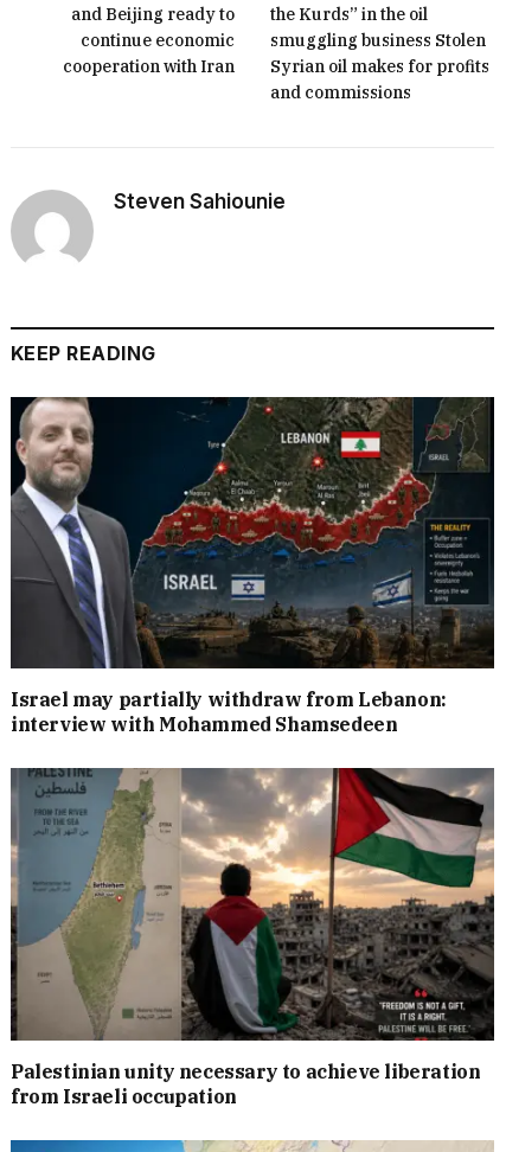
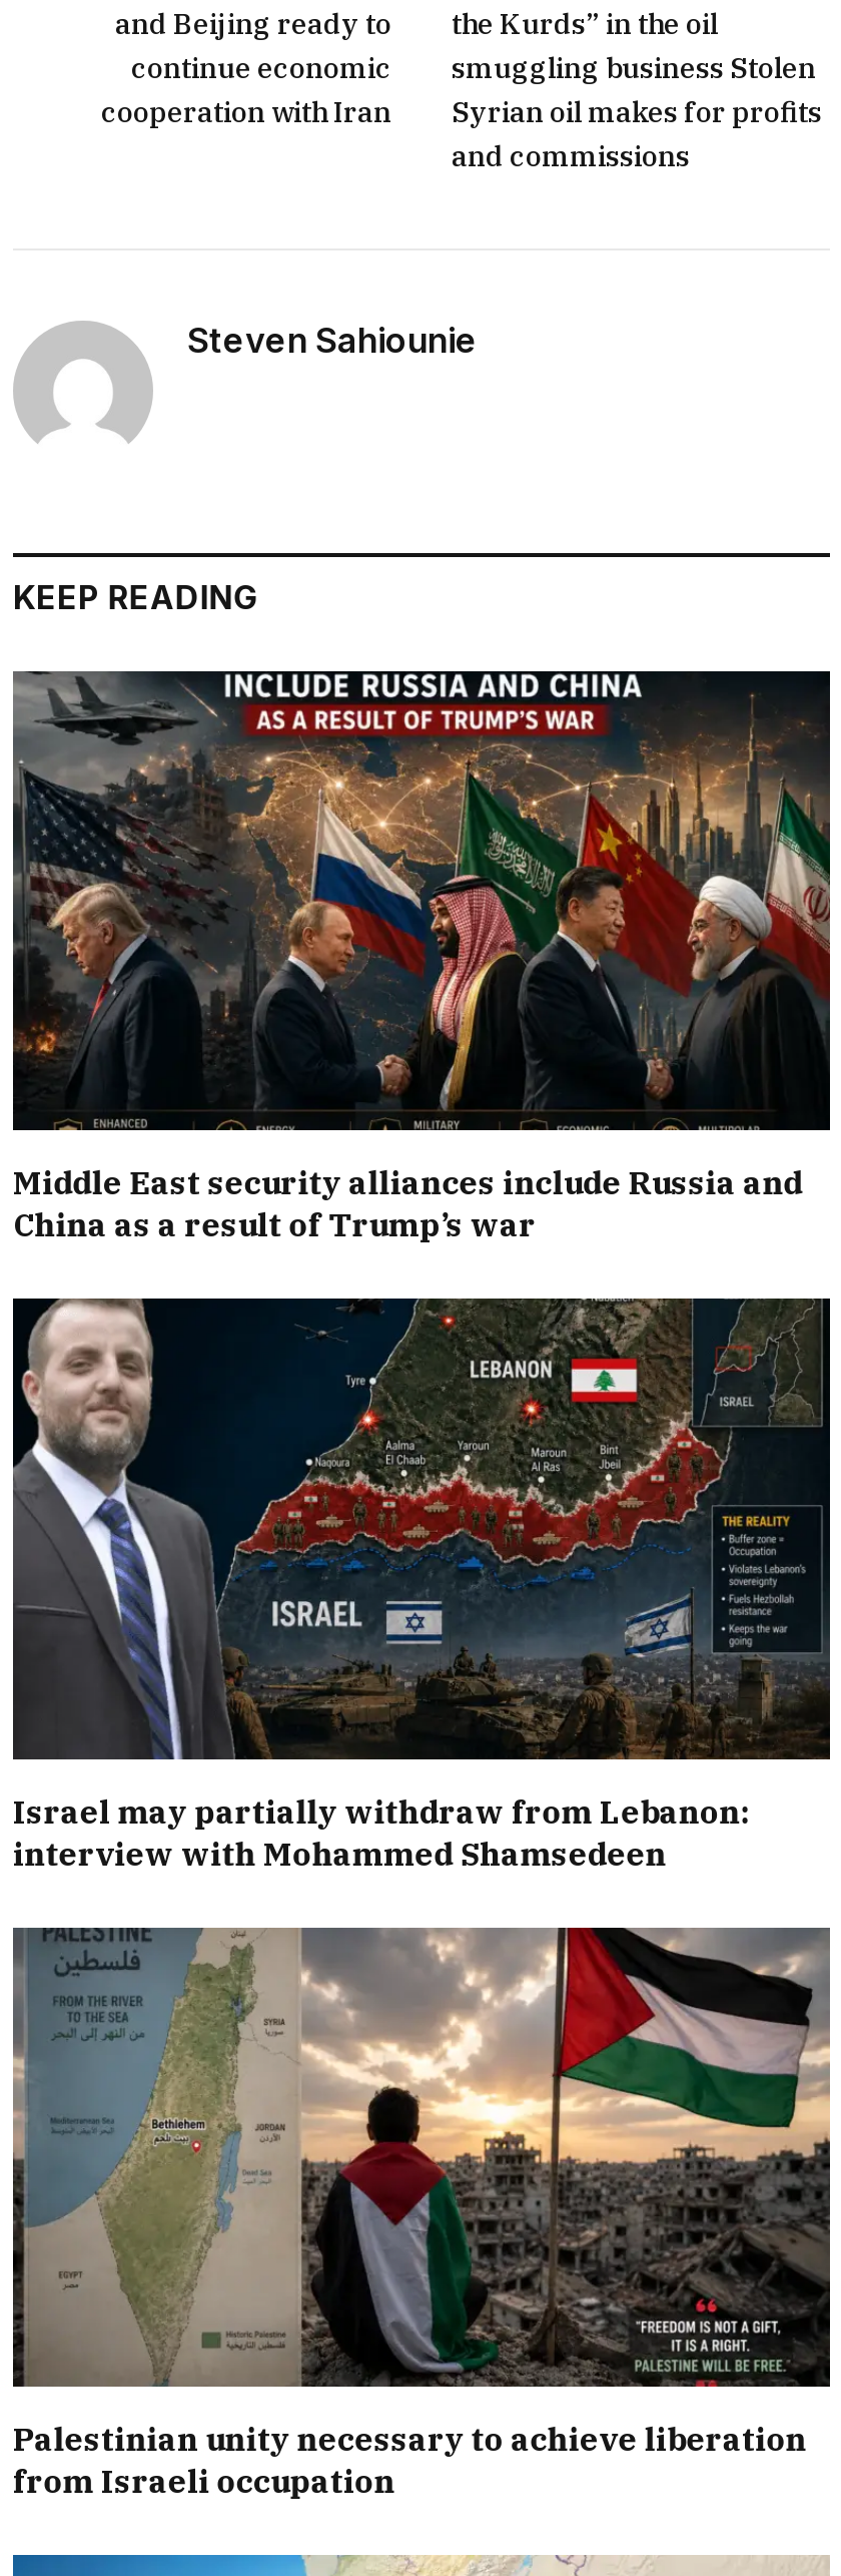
none -> [11,669,832,1245] [image] | Middle East security alliances include Russia and | China as a result of Trump’s war

